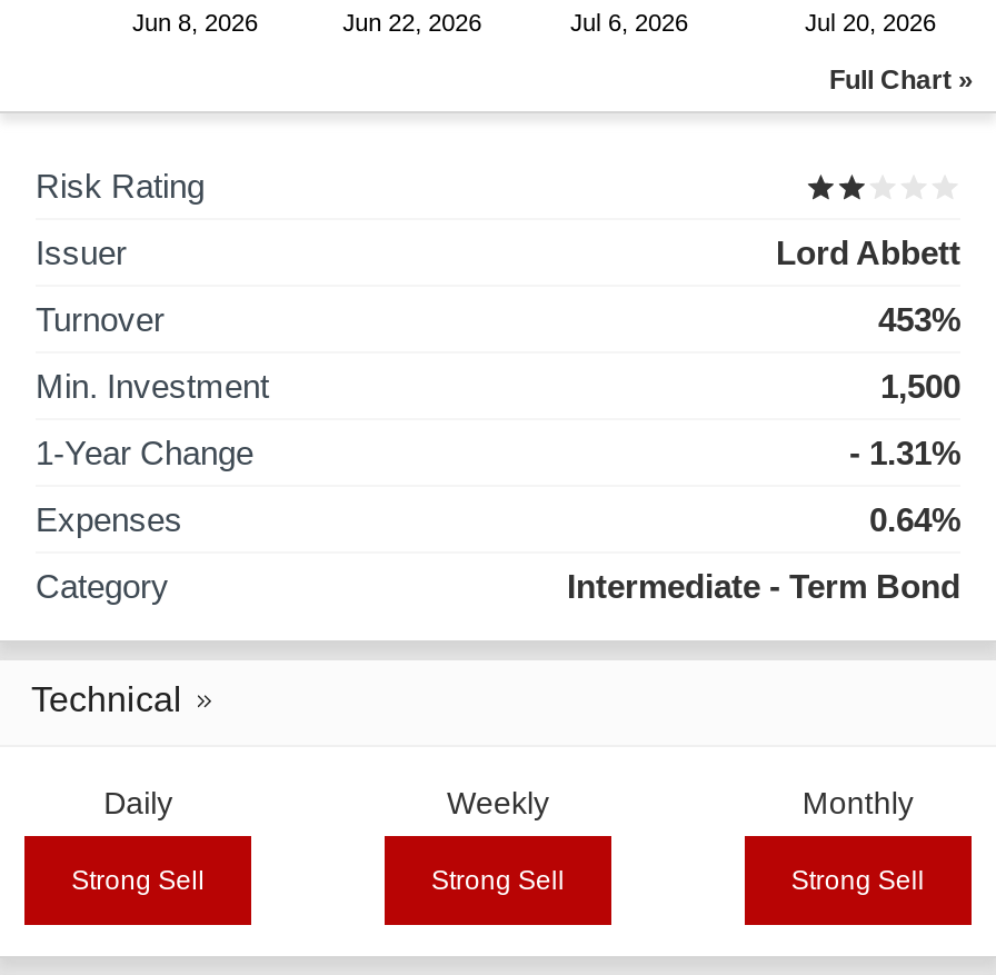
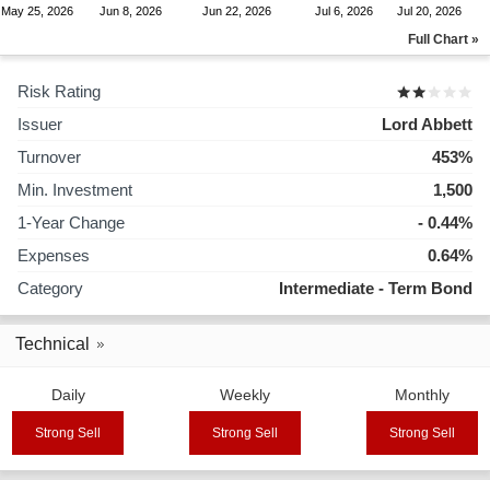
none -> [1,4,73,18] May 25, 2026
[849,434,960,472] - 1.31% -> [418,213,472,232] - 0.44%

